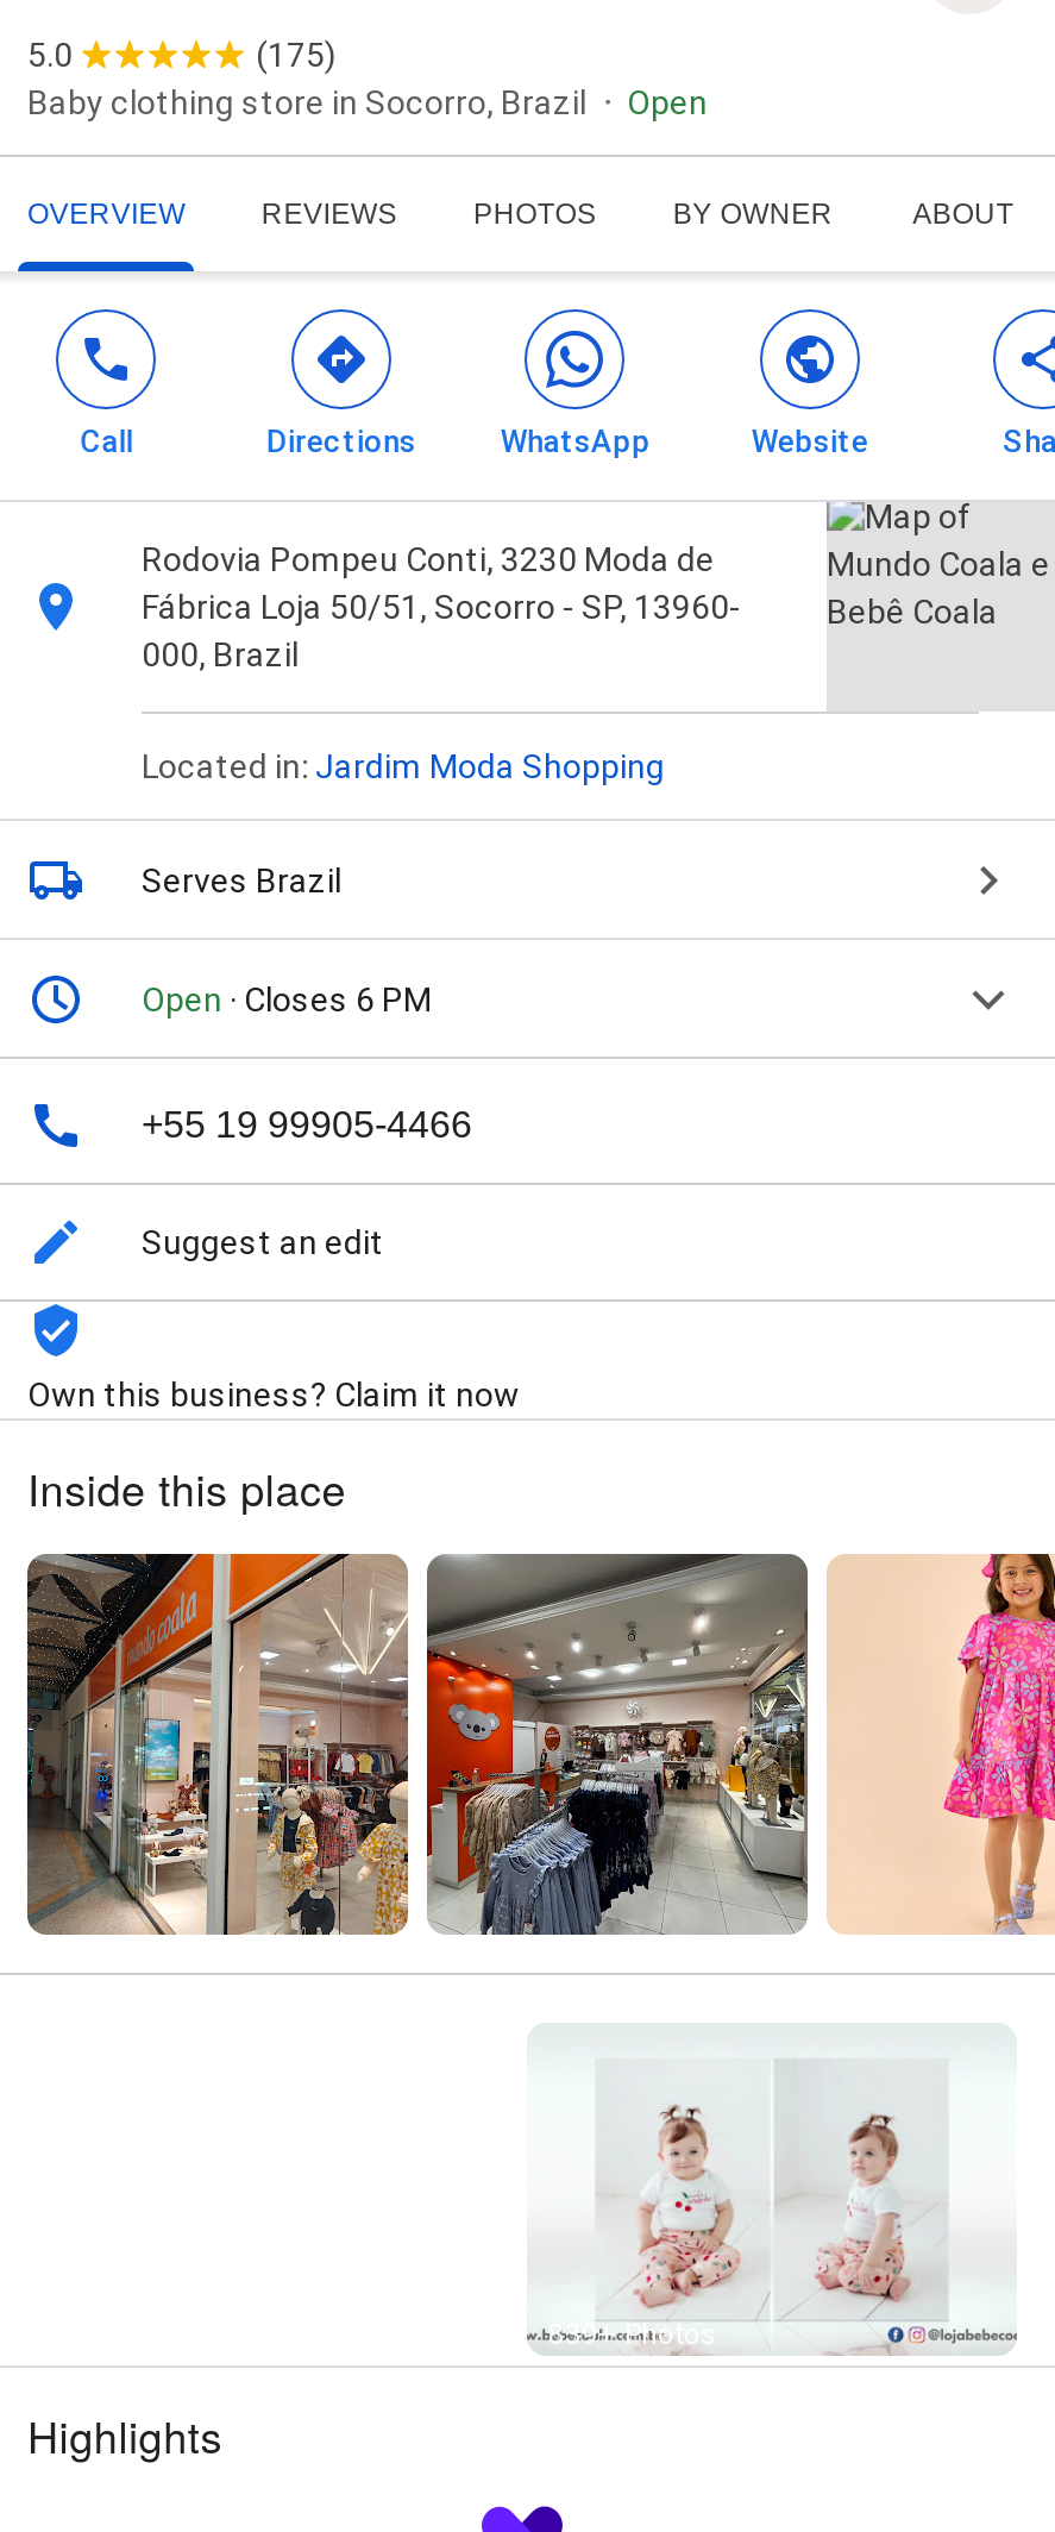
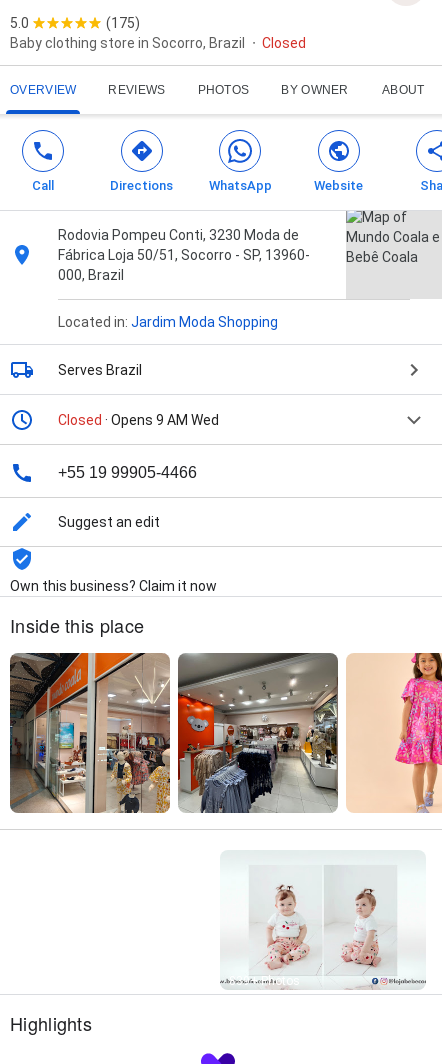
[627,84,708,122] Open -> [262,35,306,51] Closed
[142,981,432,1019] Open · Closes 6 PM -> [58,412,219,428] Closed · Opens 9 AM Wed

